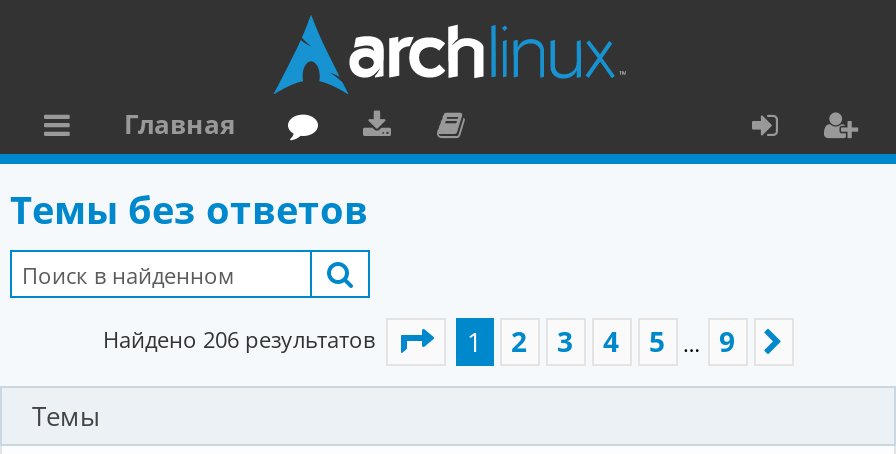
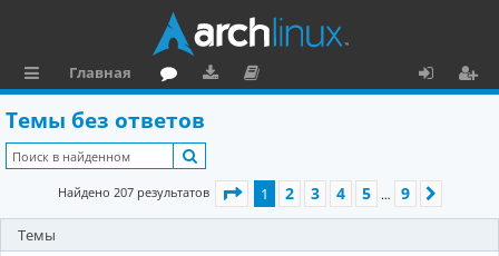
[103,324,381,354] Найдено 206 результатов -> [57,184,212,200] Найдено 207 результатов

